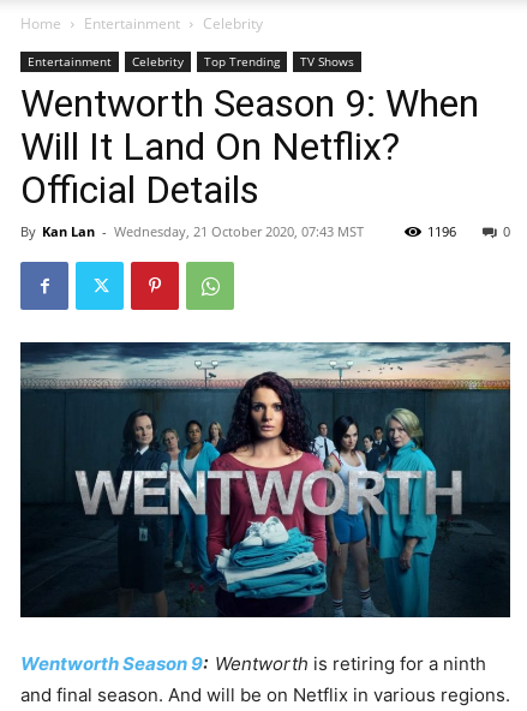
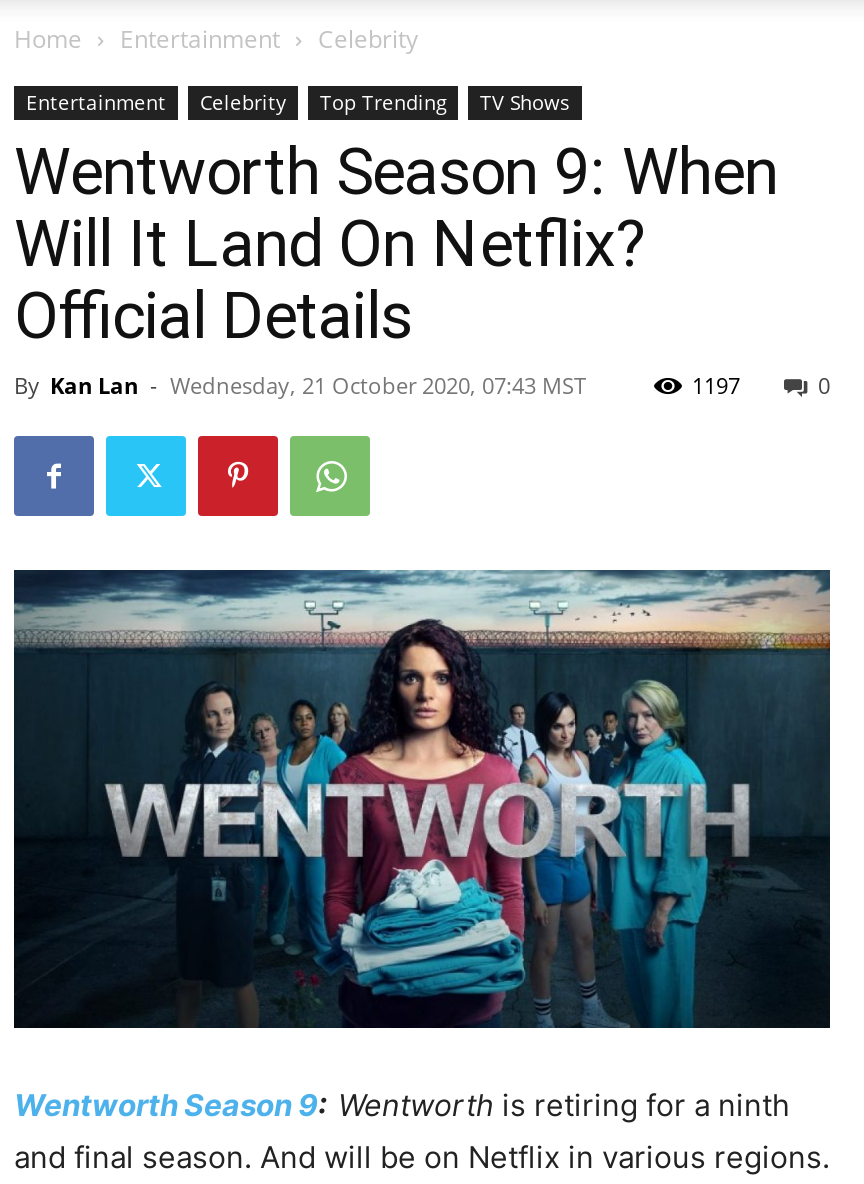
[427,222,456,240] 1196 -> [692,370,740,400] 1197

